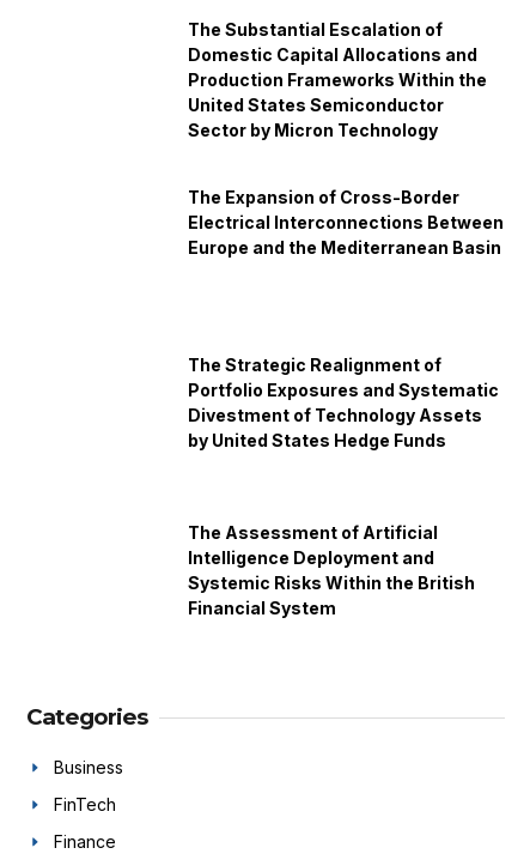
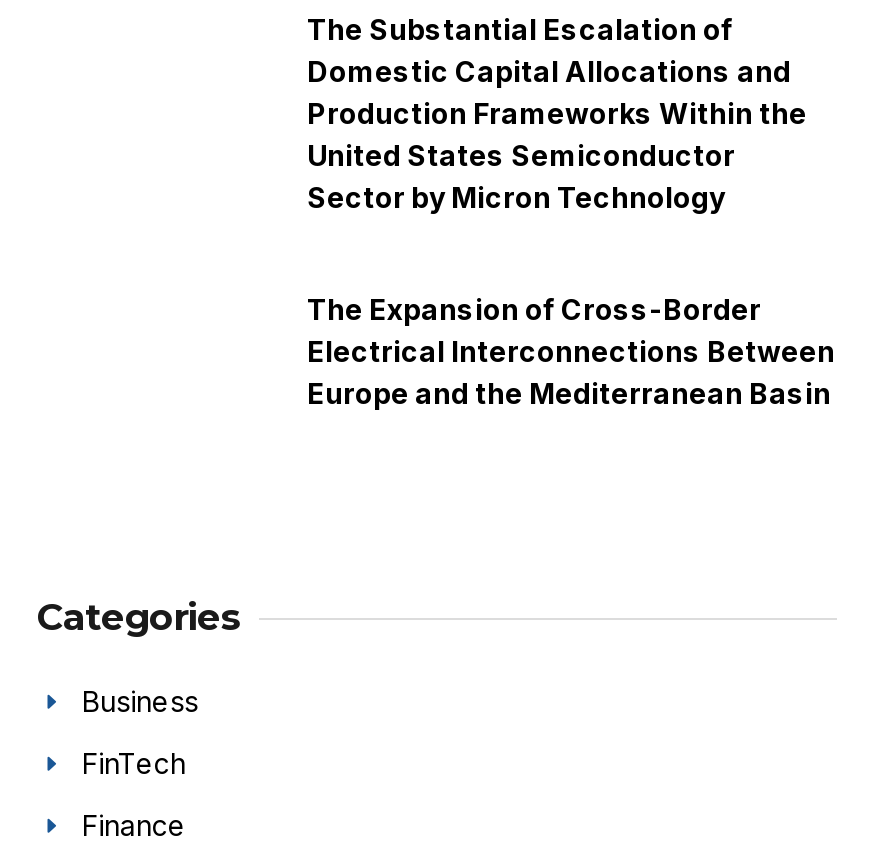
[188,355,499,450] The Strategic Realignment of | Portfolio Exposures and Systematic | Divestment of Technology Assets | by United States Hedge Funds -> none
[188,522,475,618] The Assessment of Artificial | Intelligence Deployment and | Systemic Risks Within the British | Financial System -> none

